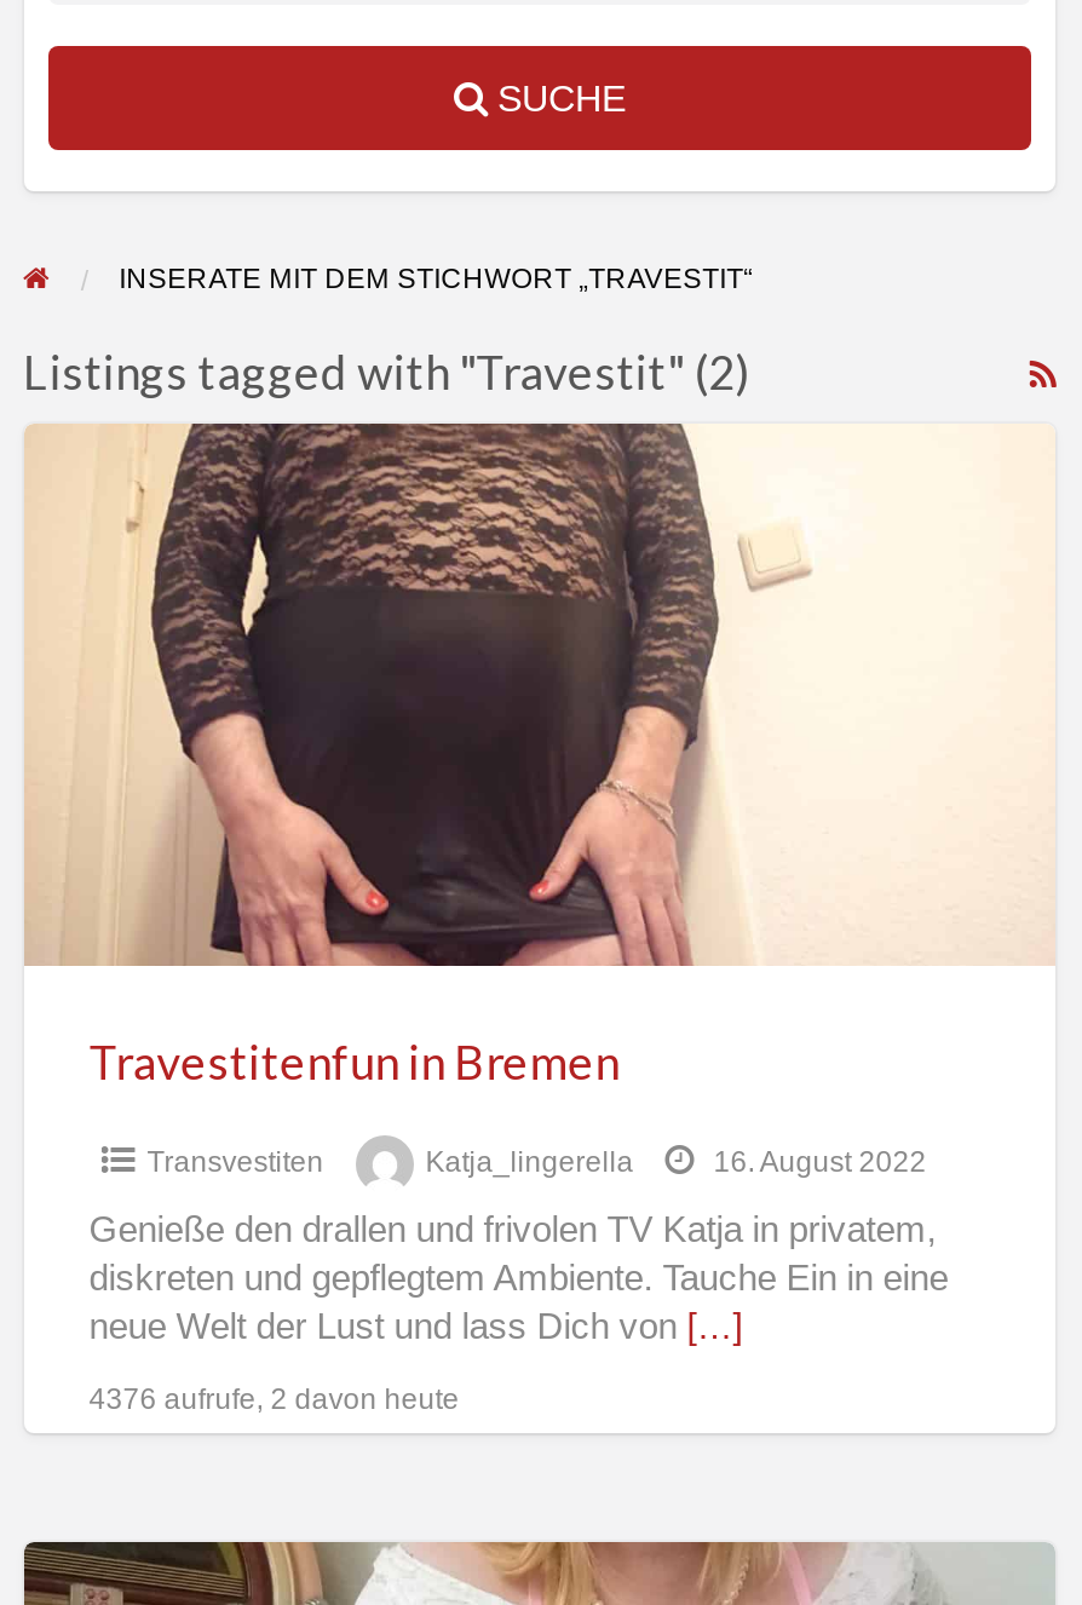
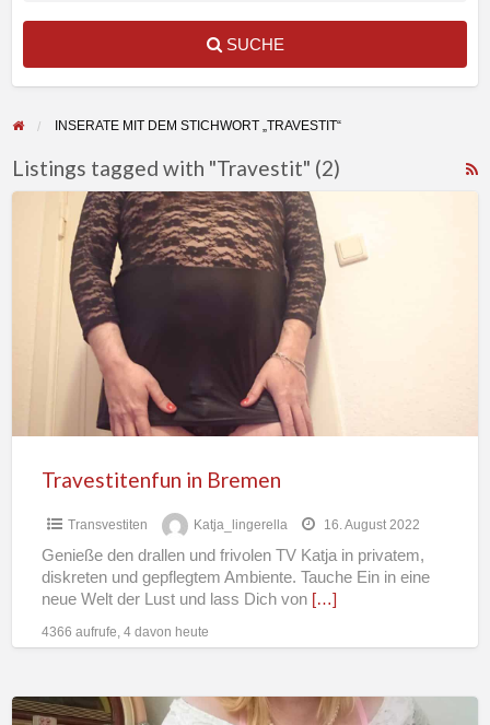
[89,1382,459,1415] 4376 aufrufe, 2 davon heute -> [41,624,209,639] 4366 aufrufe, 4 davon heute

